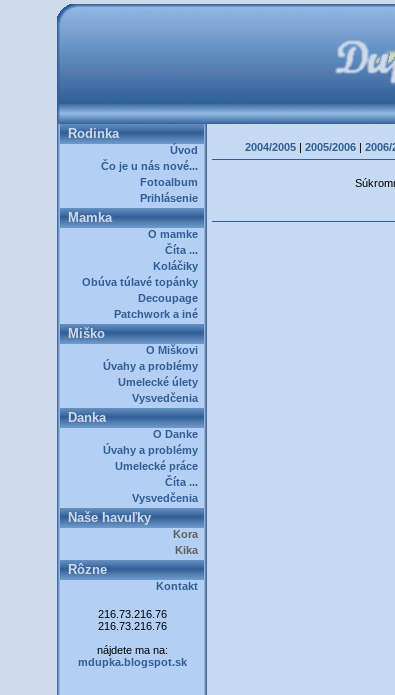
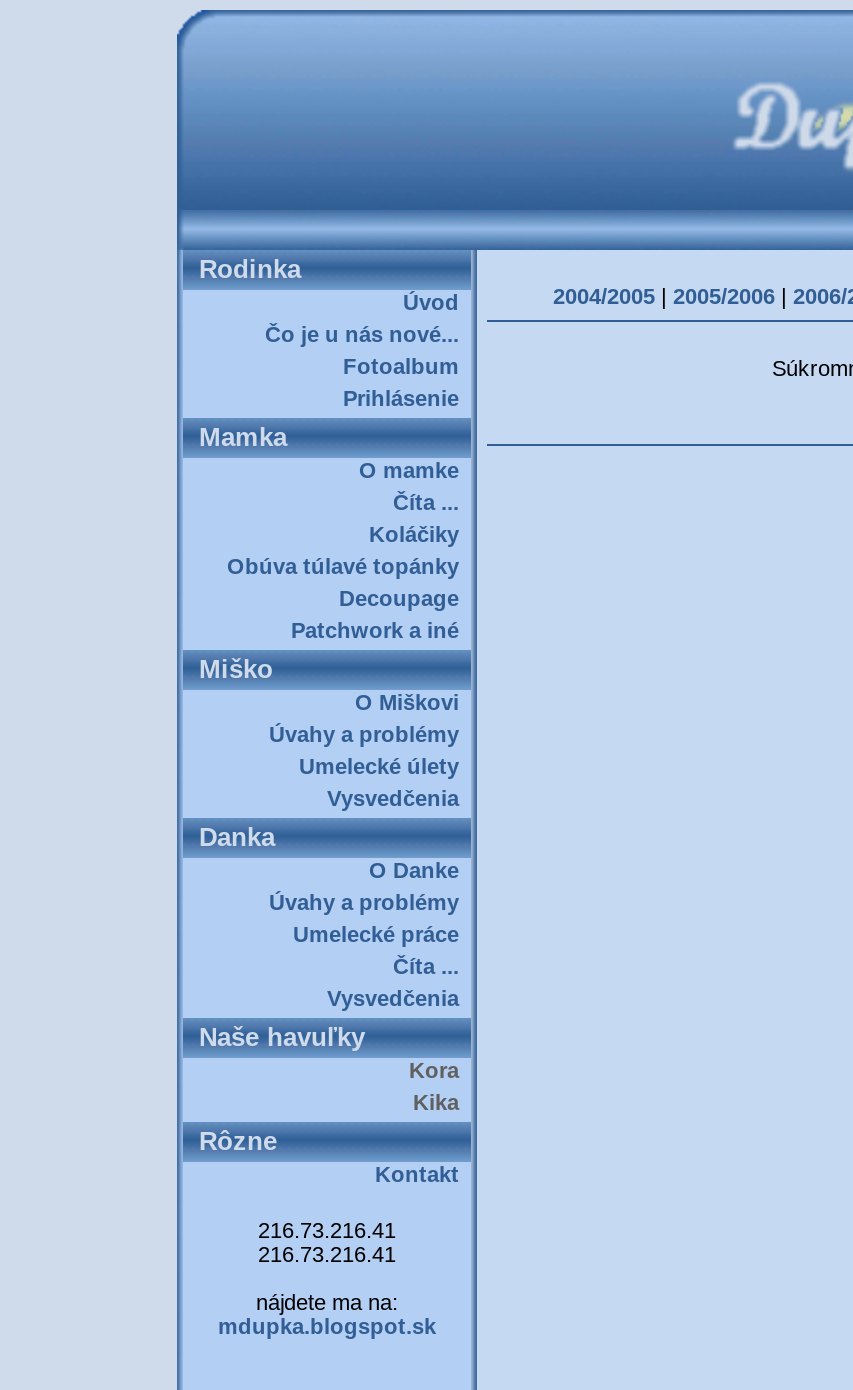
[97,608,166,620] 216.73.216.76 -> [258,1218,396,1242] 216.73.216.41
[97,620,166,632] 216.73.216.76 -> [258,1242,396,1266] 216.73.216.41

